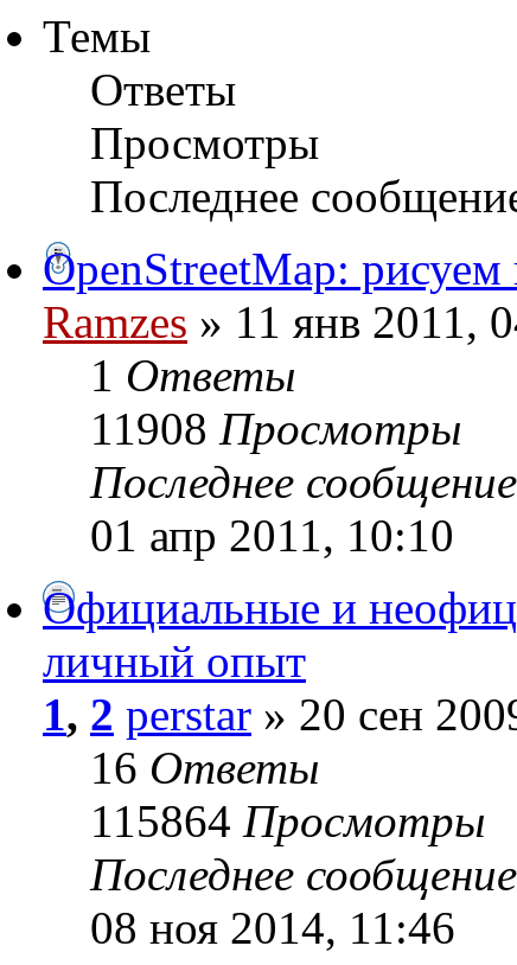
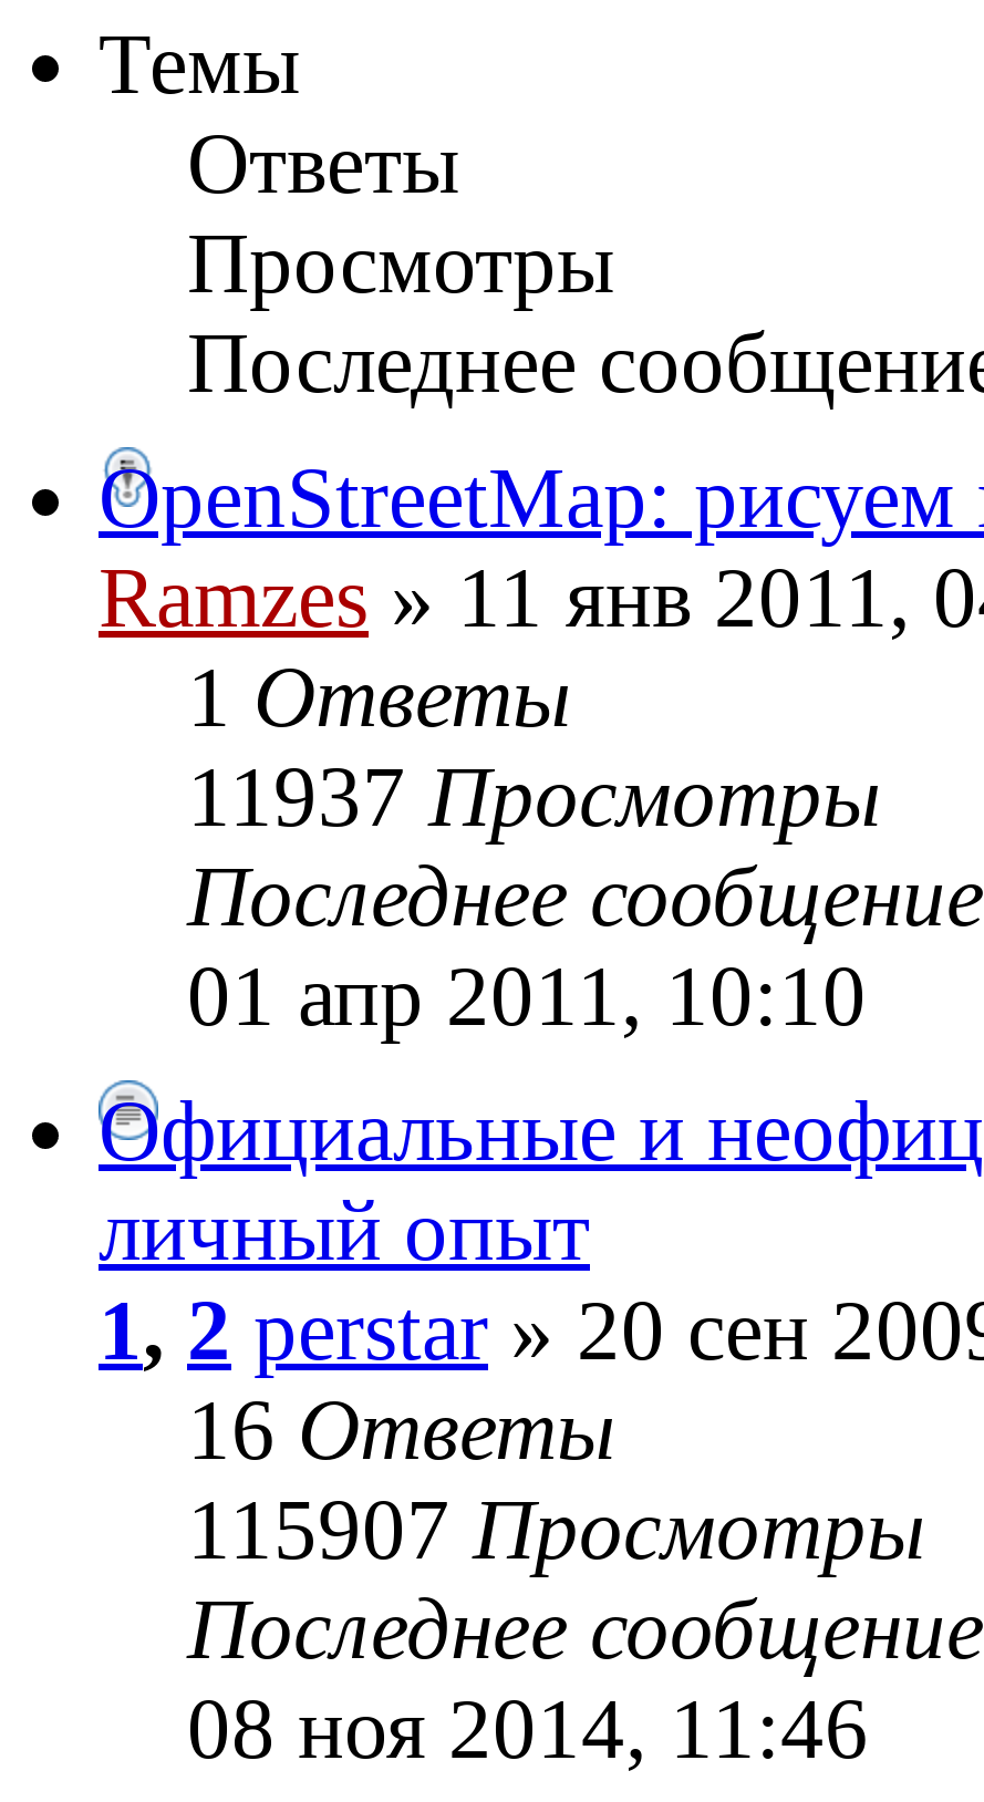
[90,403,461,454] 11908 Просмотры -> [187,748,880,843] 11937 Просмотры
[90,795,485,846] 115864 Просмотры -> [187,1481,924,1576] 115907 Просмотры

